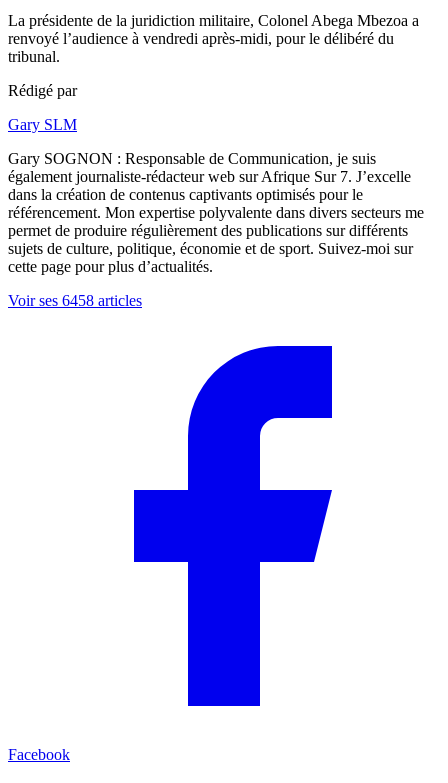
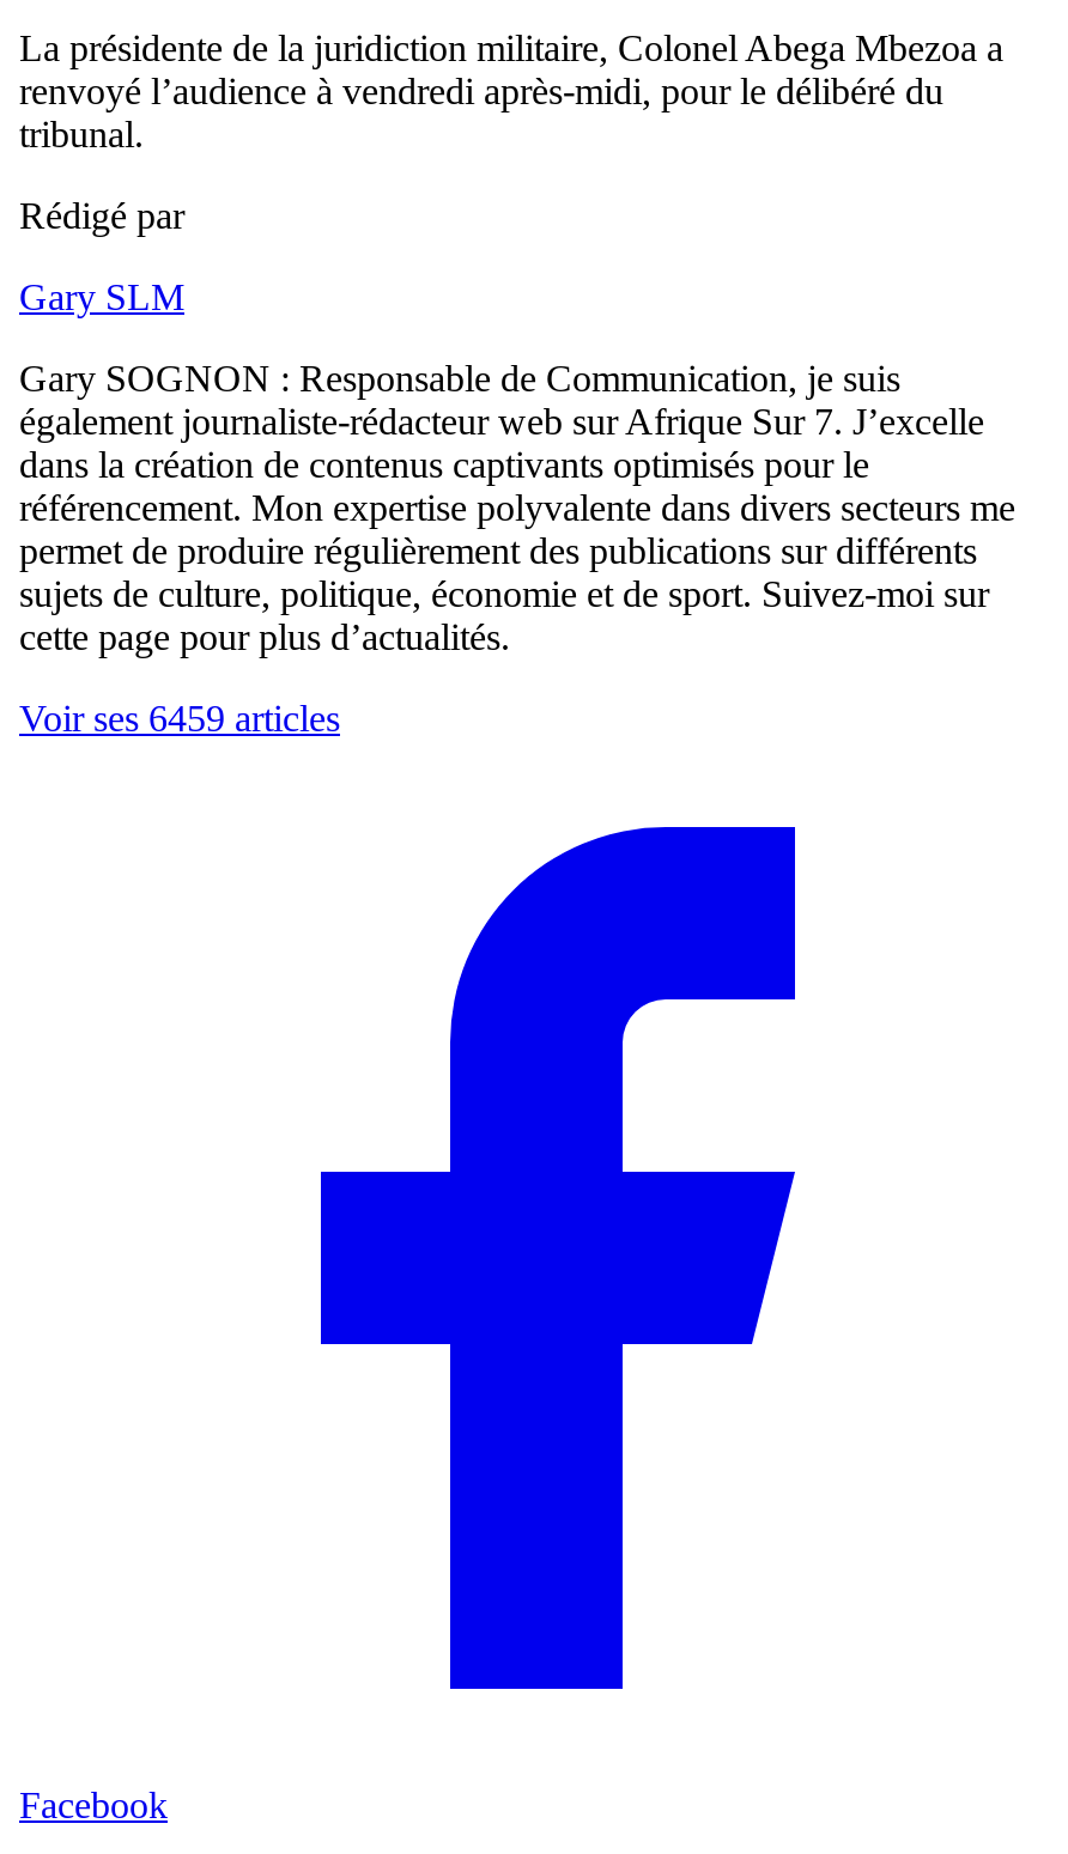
[8,292,142,309] Voir ses 6458 articles -> [19,697,340,738] Voir ses 6459 articles

